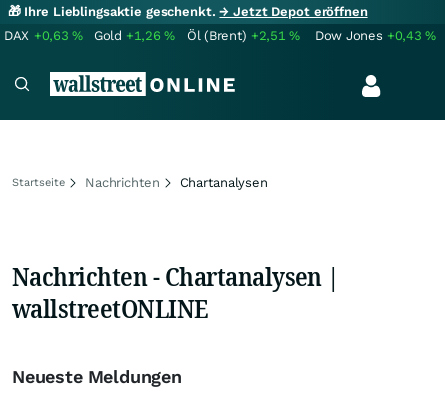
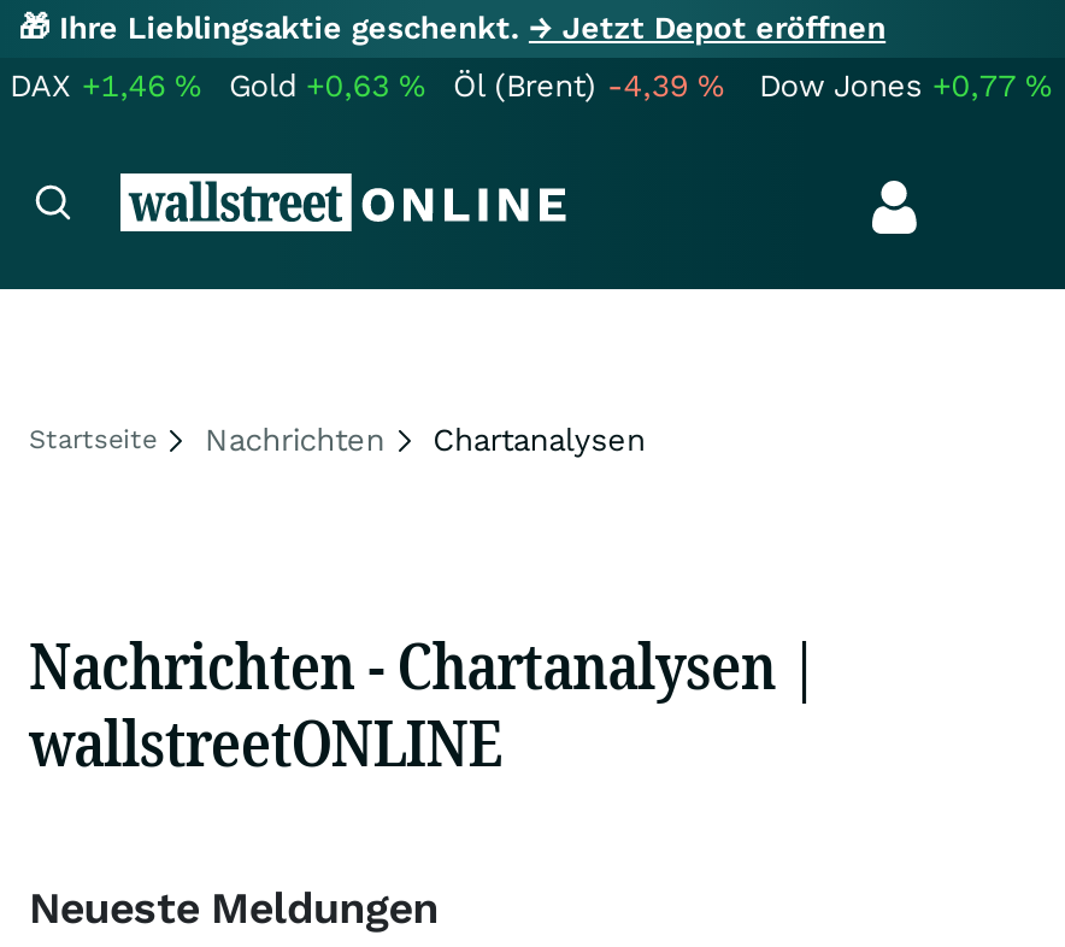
[4,28,83,43] DAX +0,63% -> [10,67,200,104] DAX +1,46%
[94,28,175,43] Gold +1,26% -> [229,67,425,104] Gold +0,63%
[187,28,300,43] Öl (Brent) +2,51% -> [453,67,723,104] Öl (Brent) -4,39%
[315,28,436,43] Dow Jones +0,43% -> [759,67,1051,104] Dow Jones +0,77%

